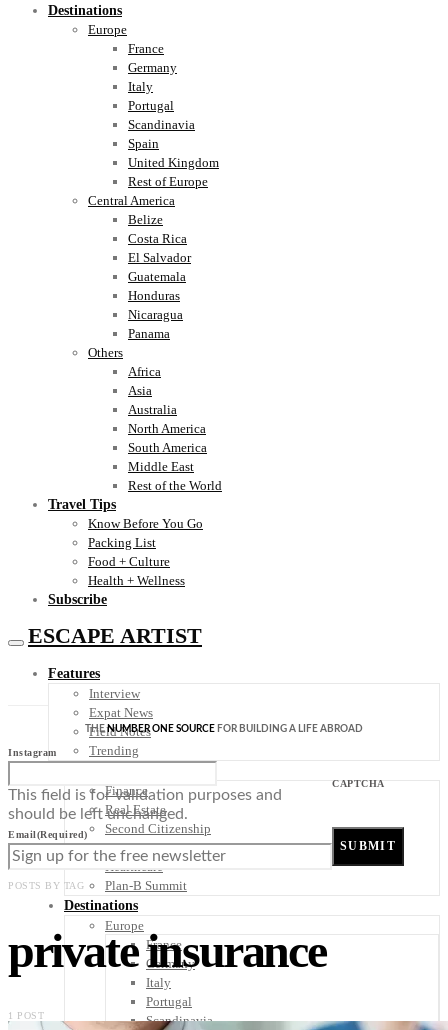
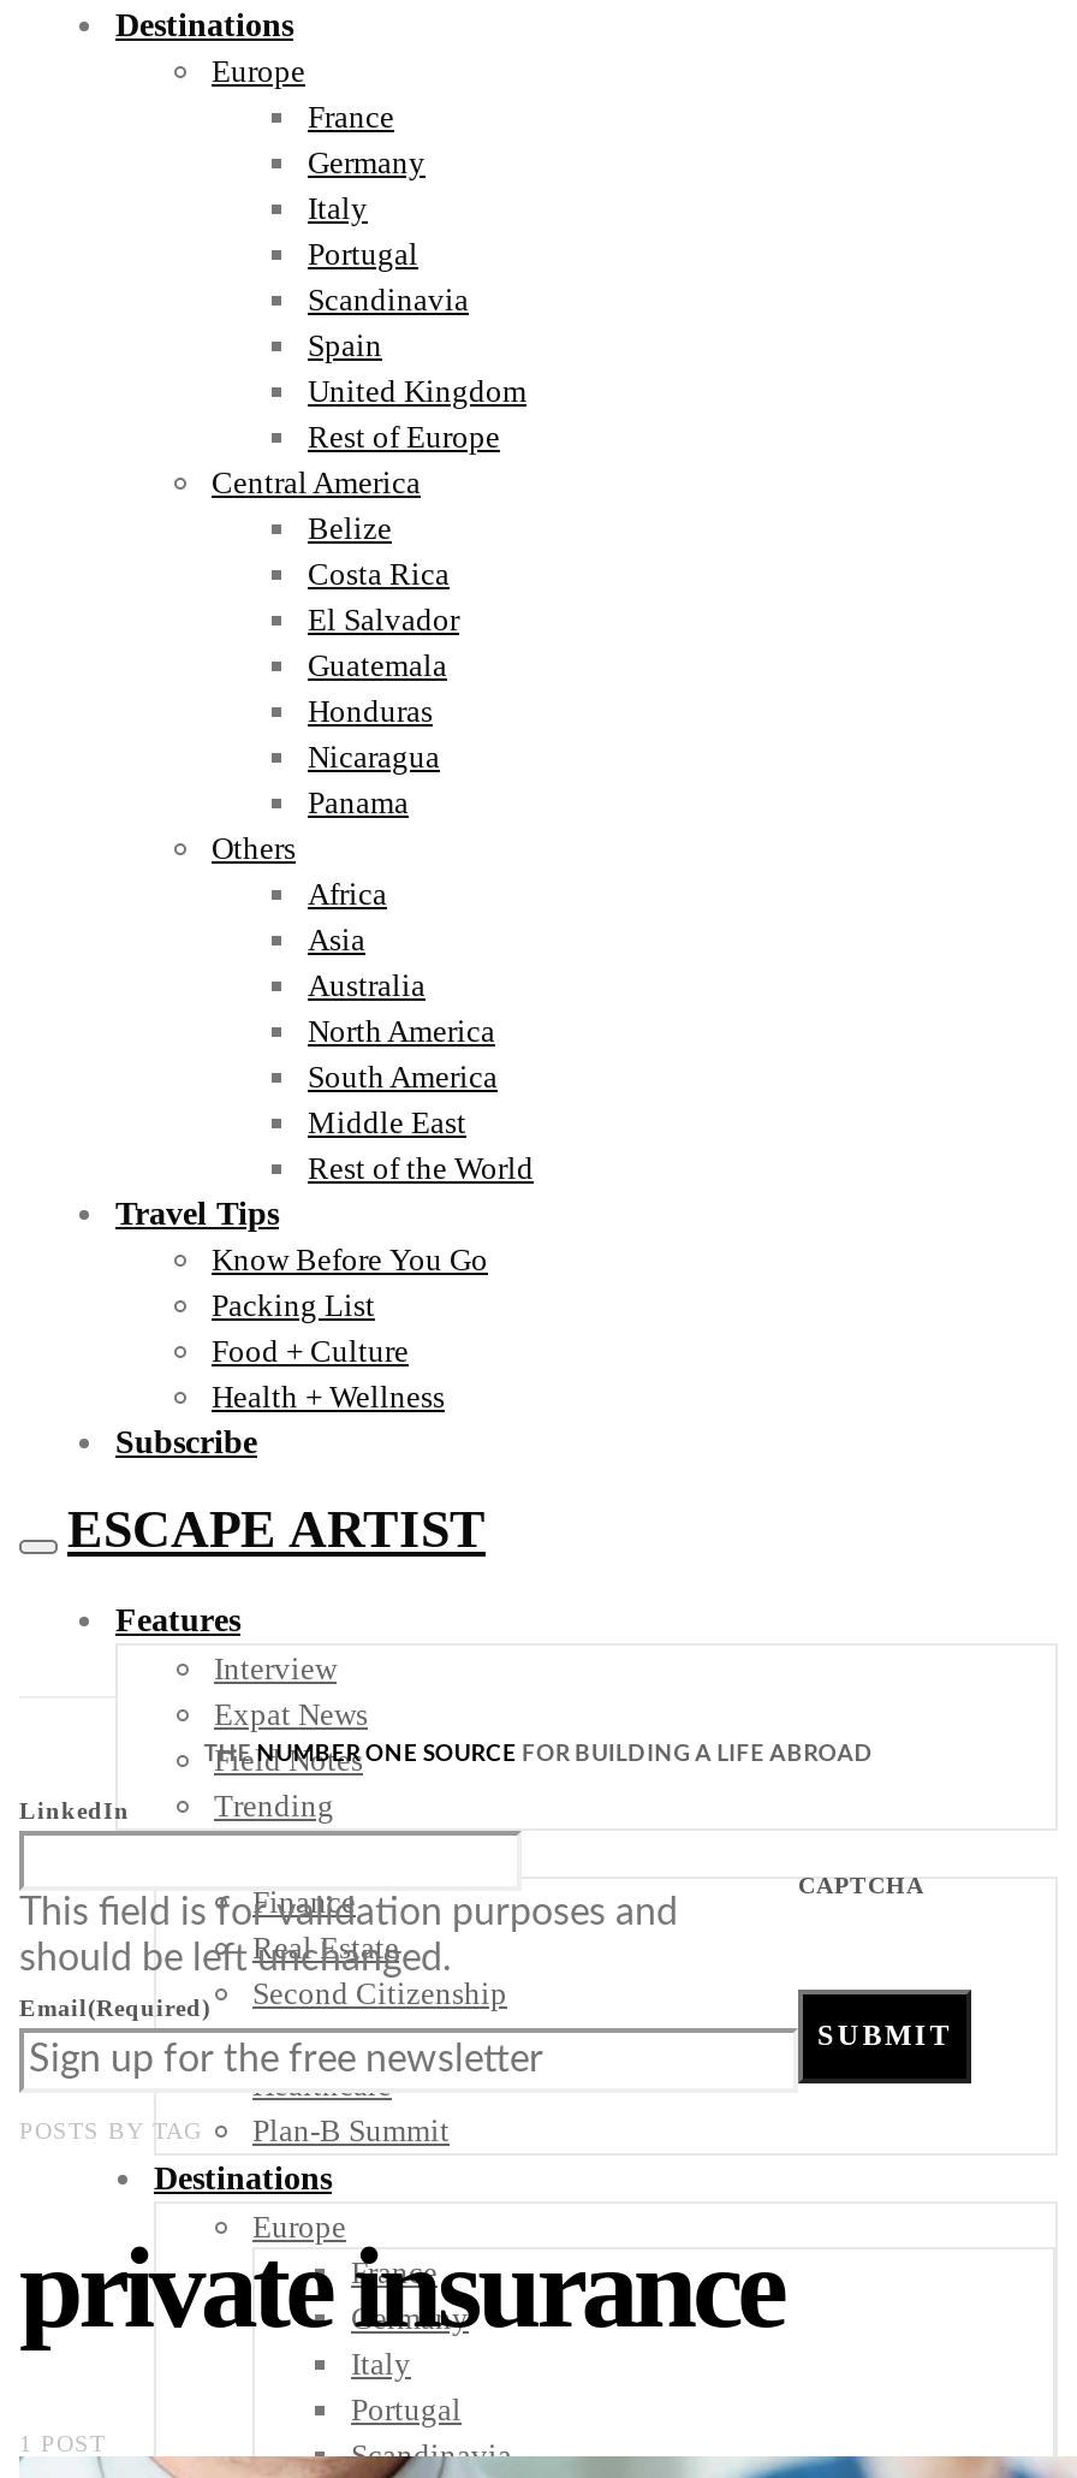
[8,747,56,758] Instagram -> [19,1796,130,1823] LinkedIn

